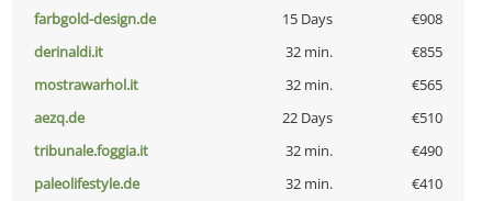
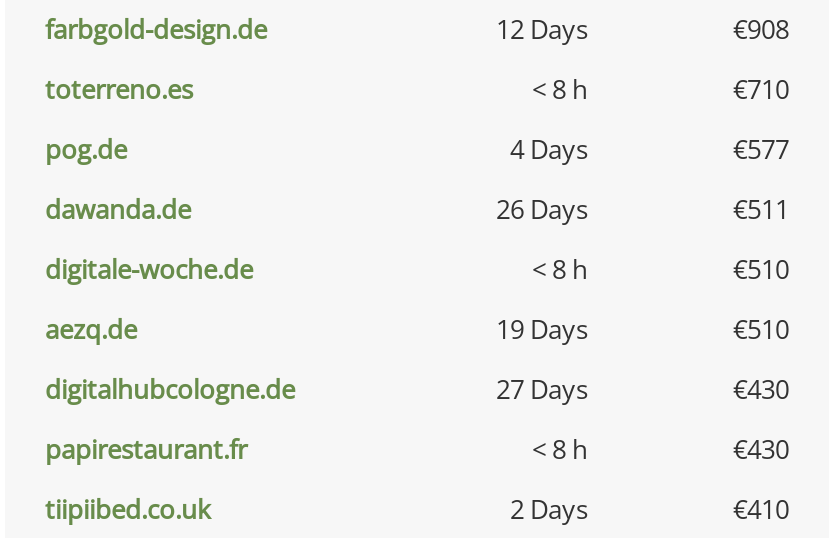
[282,9,332,29] 15 Days -> [496,11,588,47] 12 Days
[34,42,442,94] derinaldi.it | 32 min. | €855 | mostrawarhol.it | 32 min. | €565 -> [45,71,789,287] toterreno.es | < 8 h | €710 | pog.de | 4 Days | €577 | dawanda.de | 26 Days | €511 | digitale-woche.de | < 8 h | €510
[282,108,332,127] 22 Days -> [496,311,588,347] 19 Days
[34,141,442,193] tribunale.foggia.it | 32 min. | €490 | paleolifestyle.de | 32 min. -> [45,371,789,527] digitalhubcologne.de | 27 Days | €430 | papirestaurant.fr | < 8 h | €430 | tiipiibed.co.uk | 2 Days

